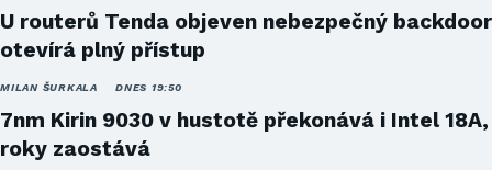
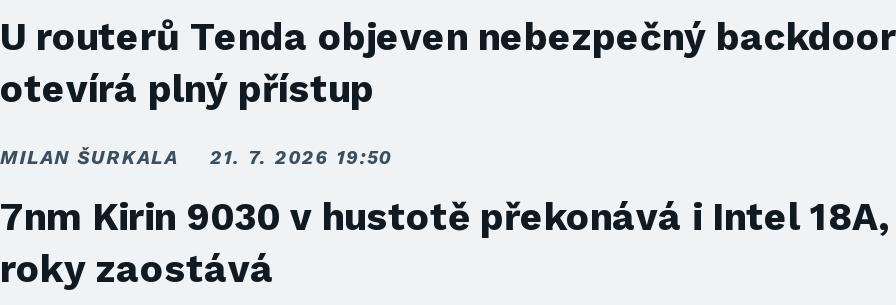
[0,81,182,93] MILAN ŠURKALA DNES 19:50 -> [0,145,392,167] MILAN ŠURKALA 21. 7. 2026 19:50

